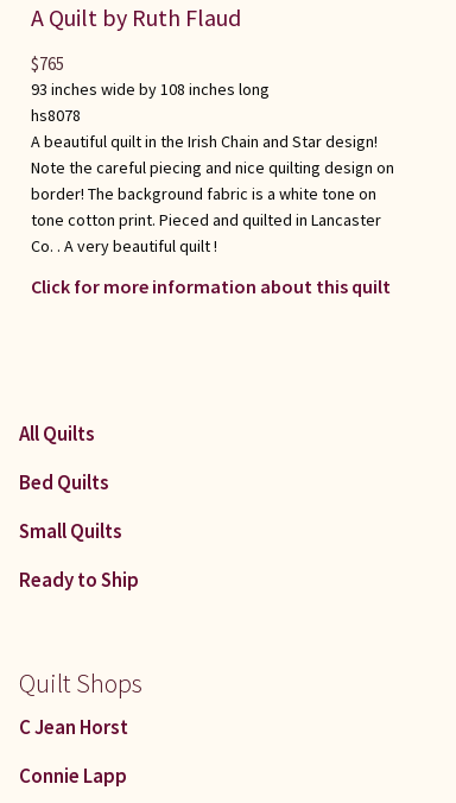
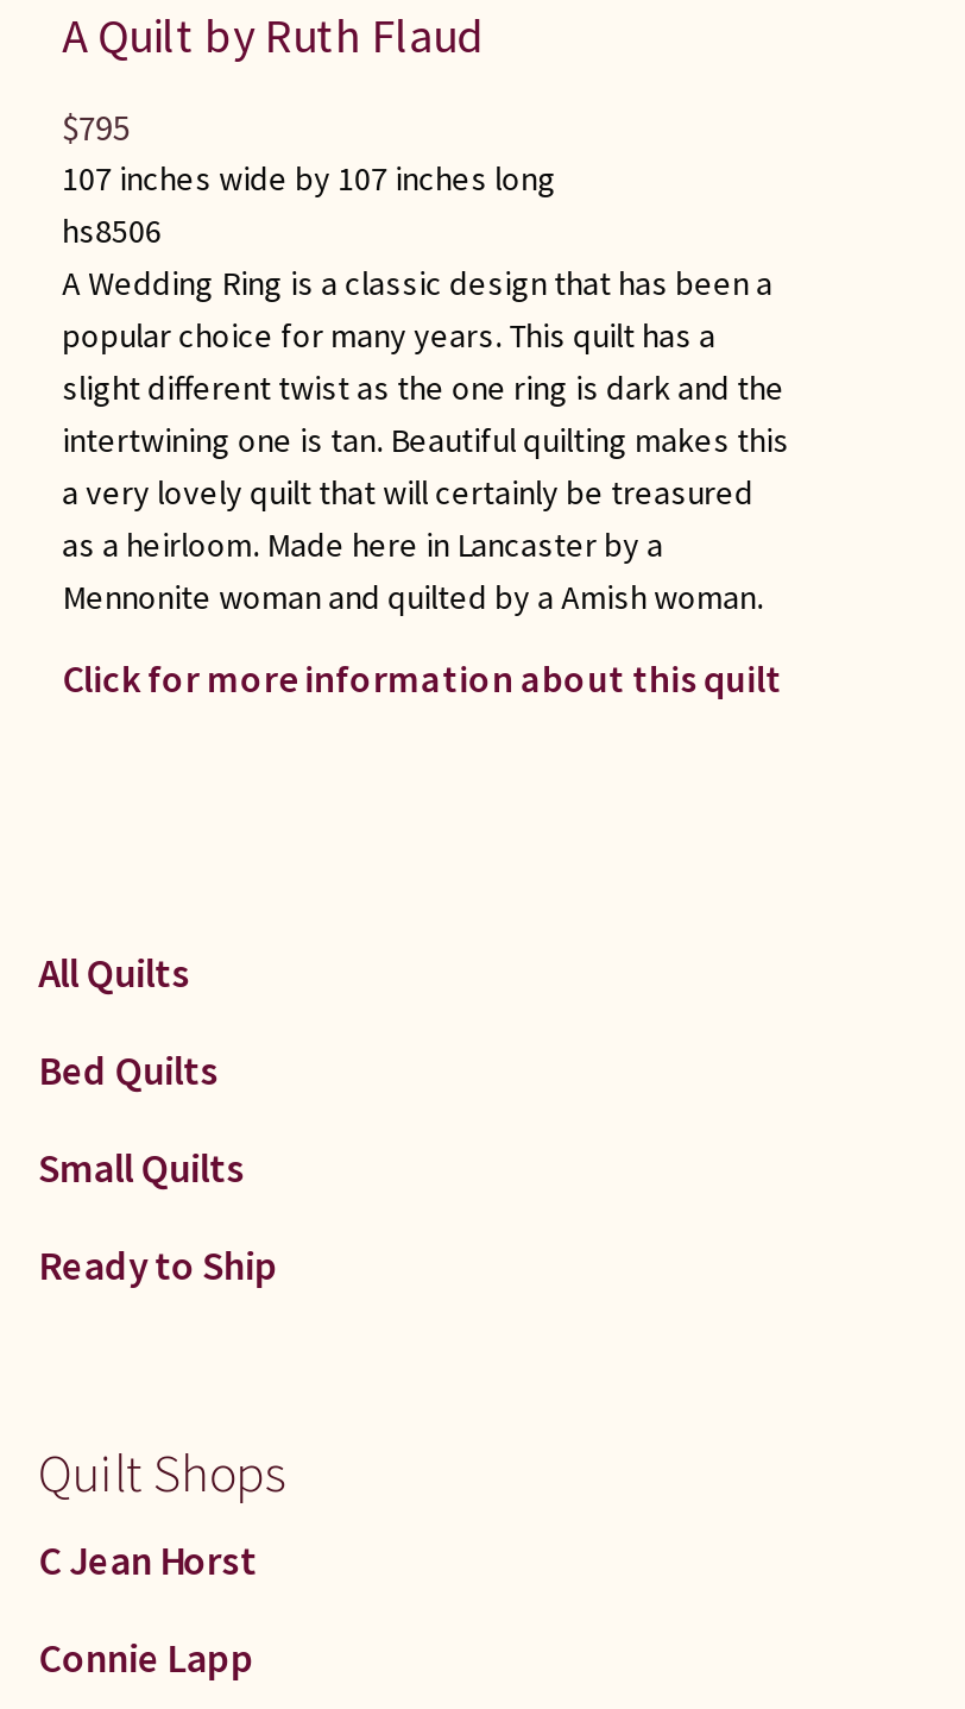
[30,52,64,75] $765 -> [62,105,129,150] $795
[30,79,394,257] 93 inches wide by 108 inches long | hs8078 | A beautiful quilt in the Irish Chain and Star design! | Note the careful piecing and nice quilting design on | border! The background fabric is a white tone on | tone cotton print. Pieced and quilted in Lancaster | Co. . A very beautiful quilt ! -> [62,157,789,619] 107 inches wide by 107 inches long | hs8506 | A Wedding Ring is a classic design that has been a | popular choice for many years. This quilt has a | slight different twist as the one ring is dark and the | intertwining one is tan. Beautiful quilting makes this | a very lovely quilt that will certainly be treasured | as a heirloom. Made here in Lancaster by a | Mennonite woman and quilted by a Amish woman.

